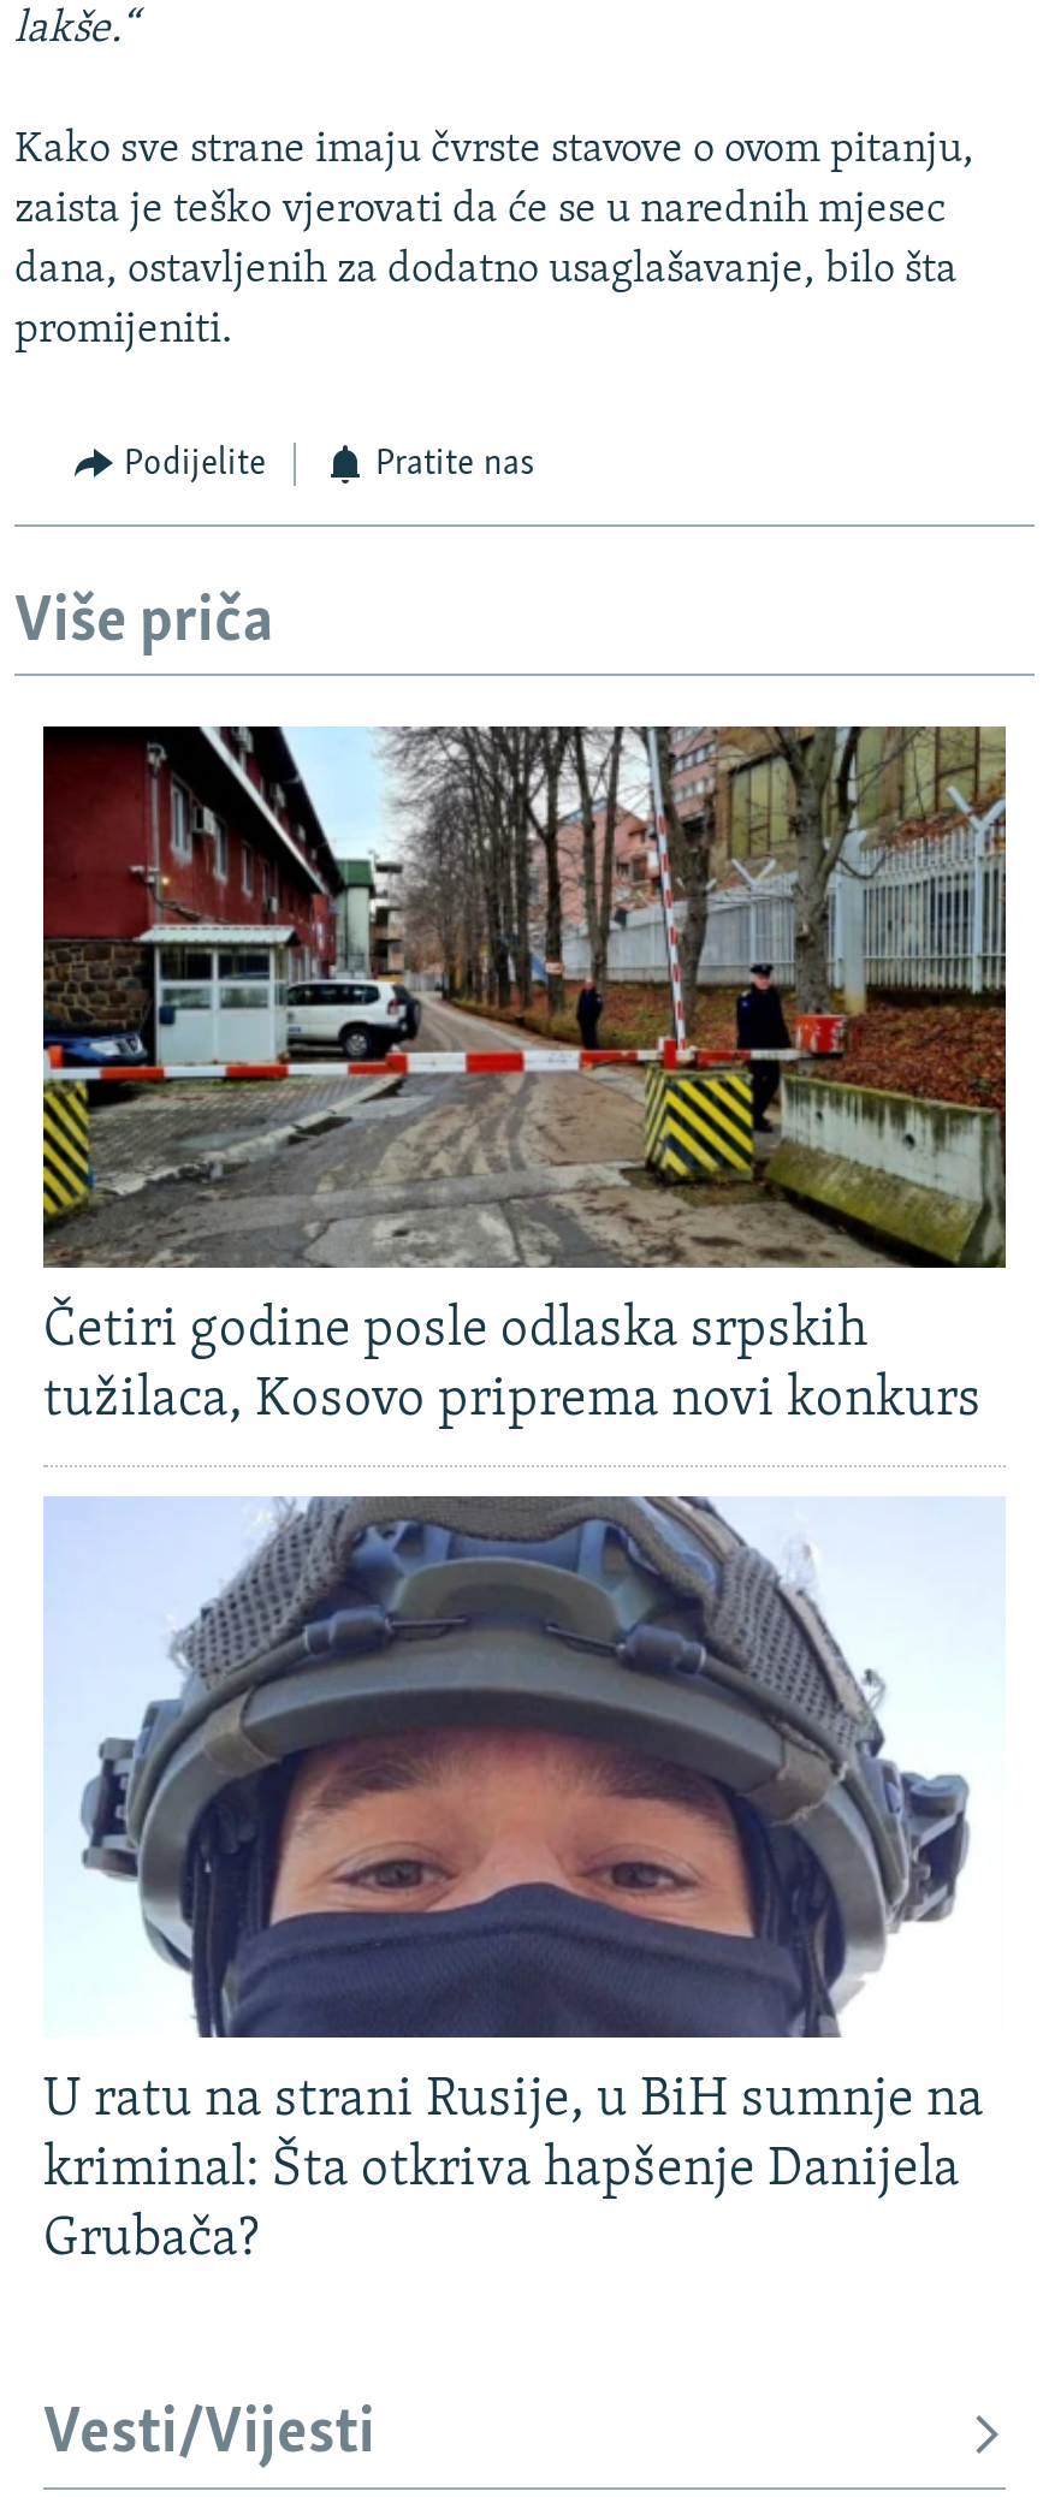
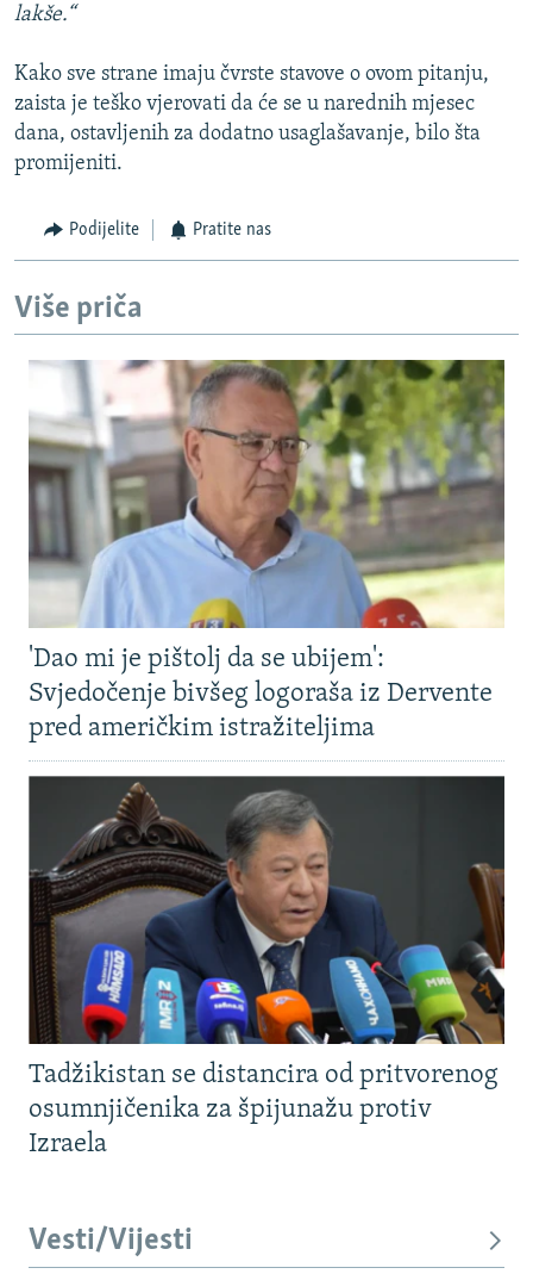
[41,724,1008,1430] [image] | Četiri godine posle odlaska srpskih | tužilaca, Kosovo priprema novi konkurs -> [27,359,504,743] [image] | 'Dao mi je pištolj da se ubijem': | Svjedočenje bivšeg logoraša iz Dervente | pred američkim istražiteljima
[43,1499,1006,2269] [image] | U ratu na strani Rusije, u BiH sumnje na | kriminal: Šta otkriva hapšenje Danijela | Grubača? -> [27,775,506,1159] [image] | Tadžikistan se distancira od pritvorenog | osumnjičenika za špijunažu protiv | Izraela

